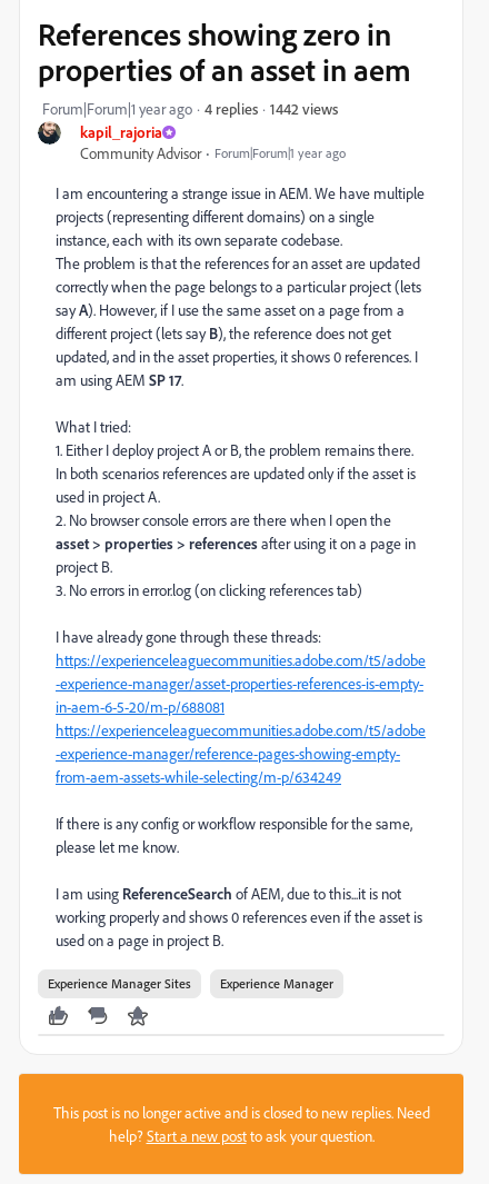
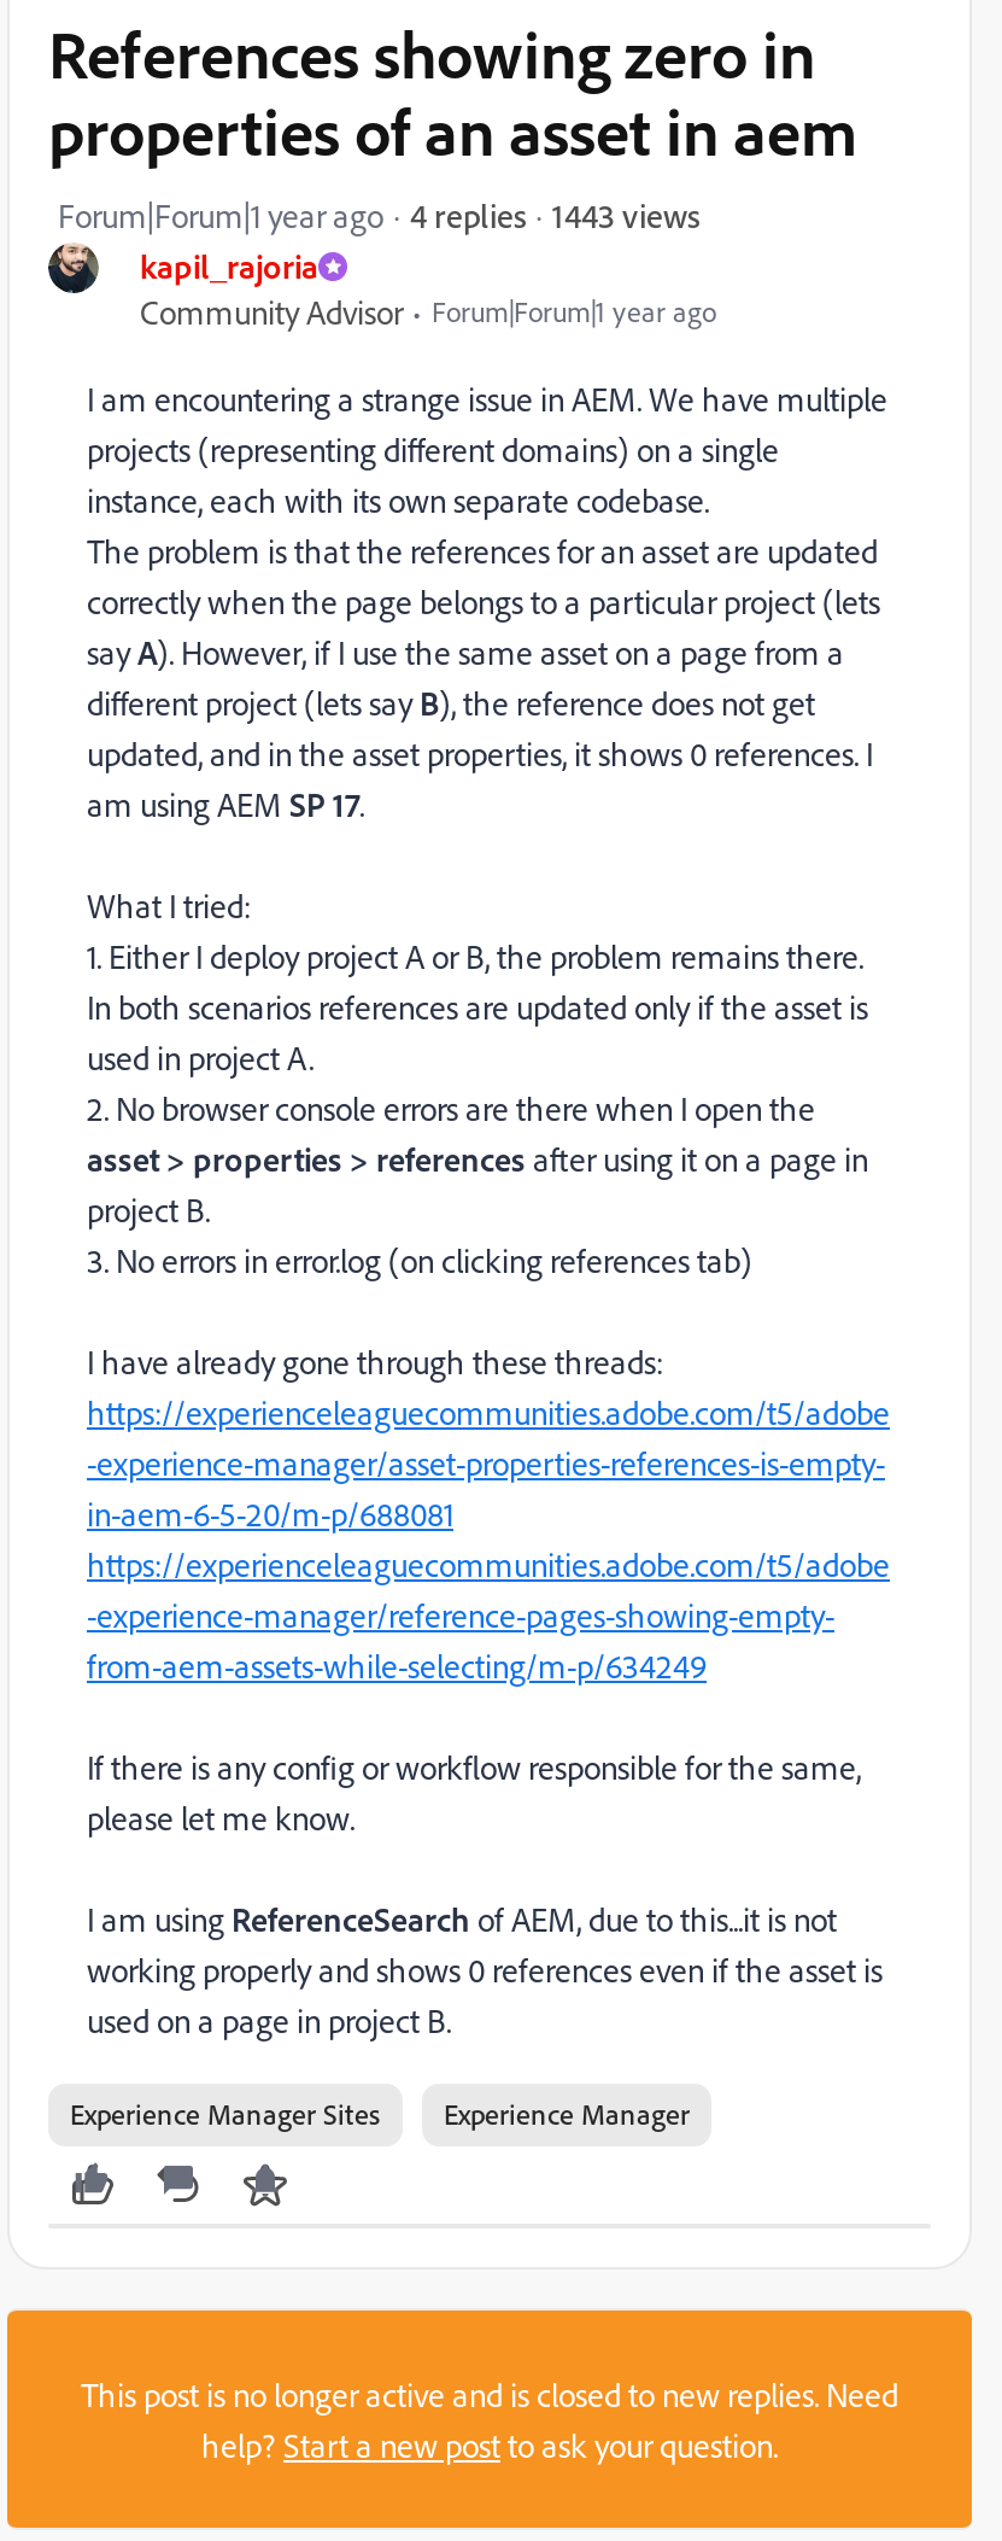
[270,98,338,117] 1442 views -> [552,193,699,234] 1443 views

